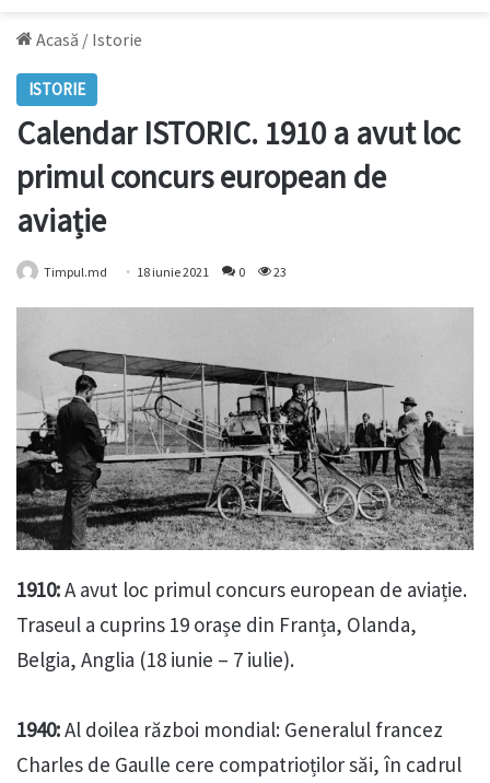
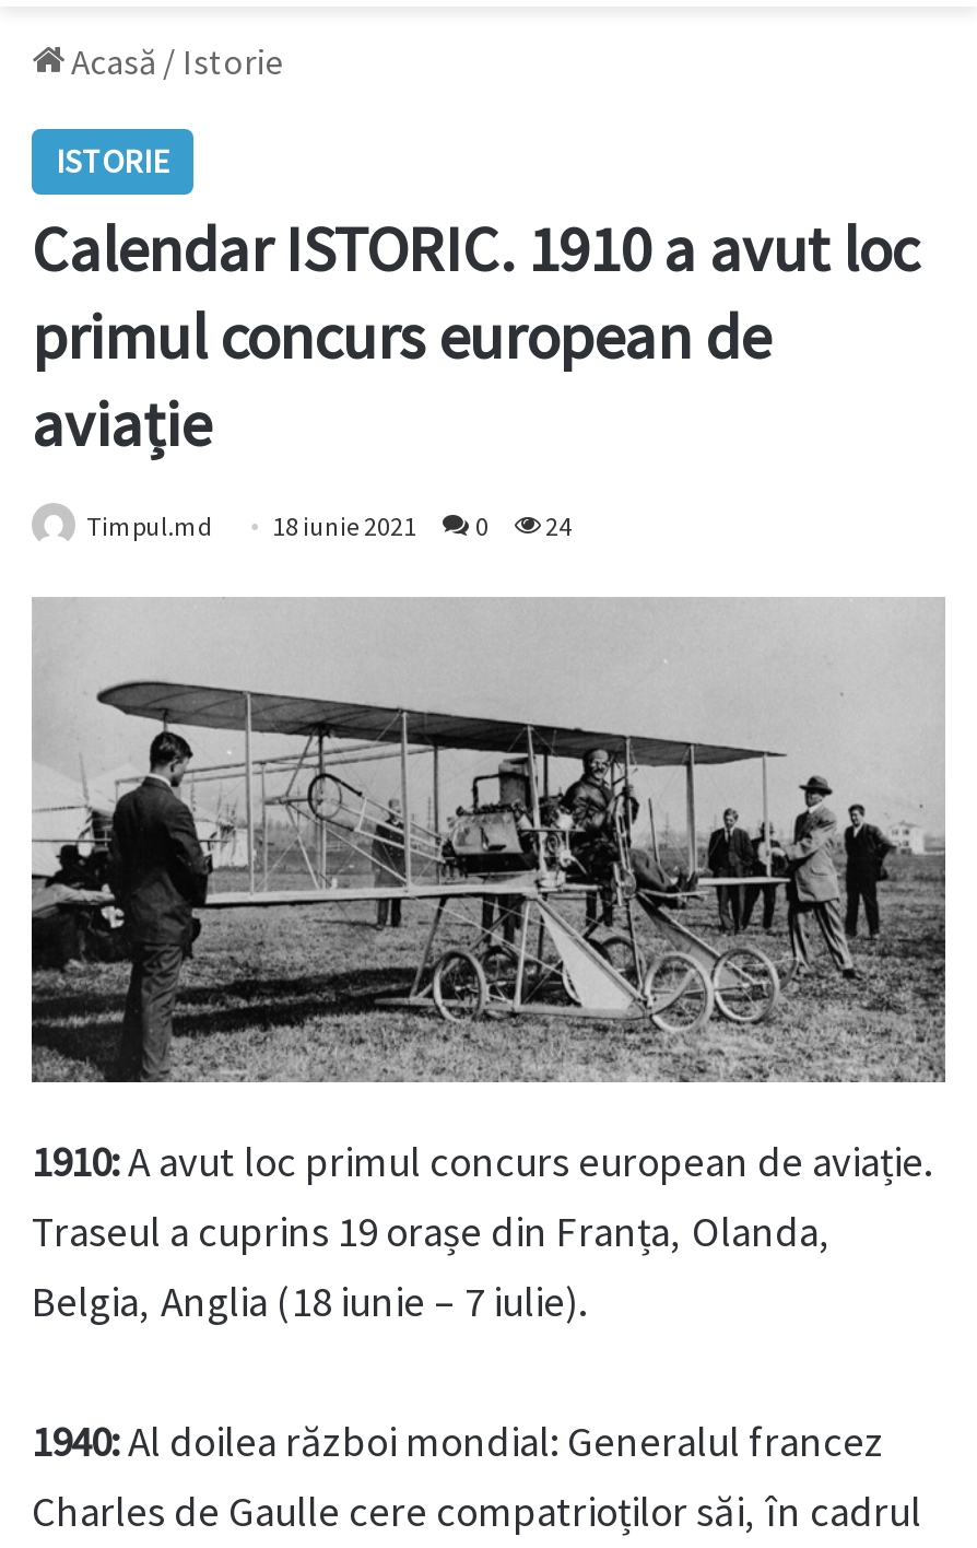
[44,264,287,280] Timpul.md 18 iunie 2021 0 23 -> [86,510,572,543] Timpul.md 18 iunie 2021 0 24

